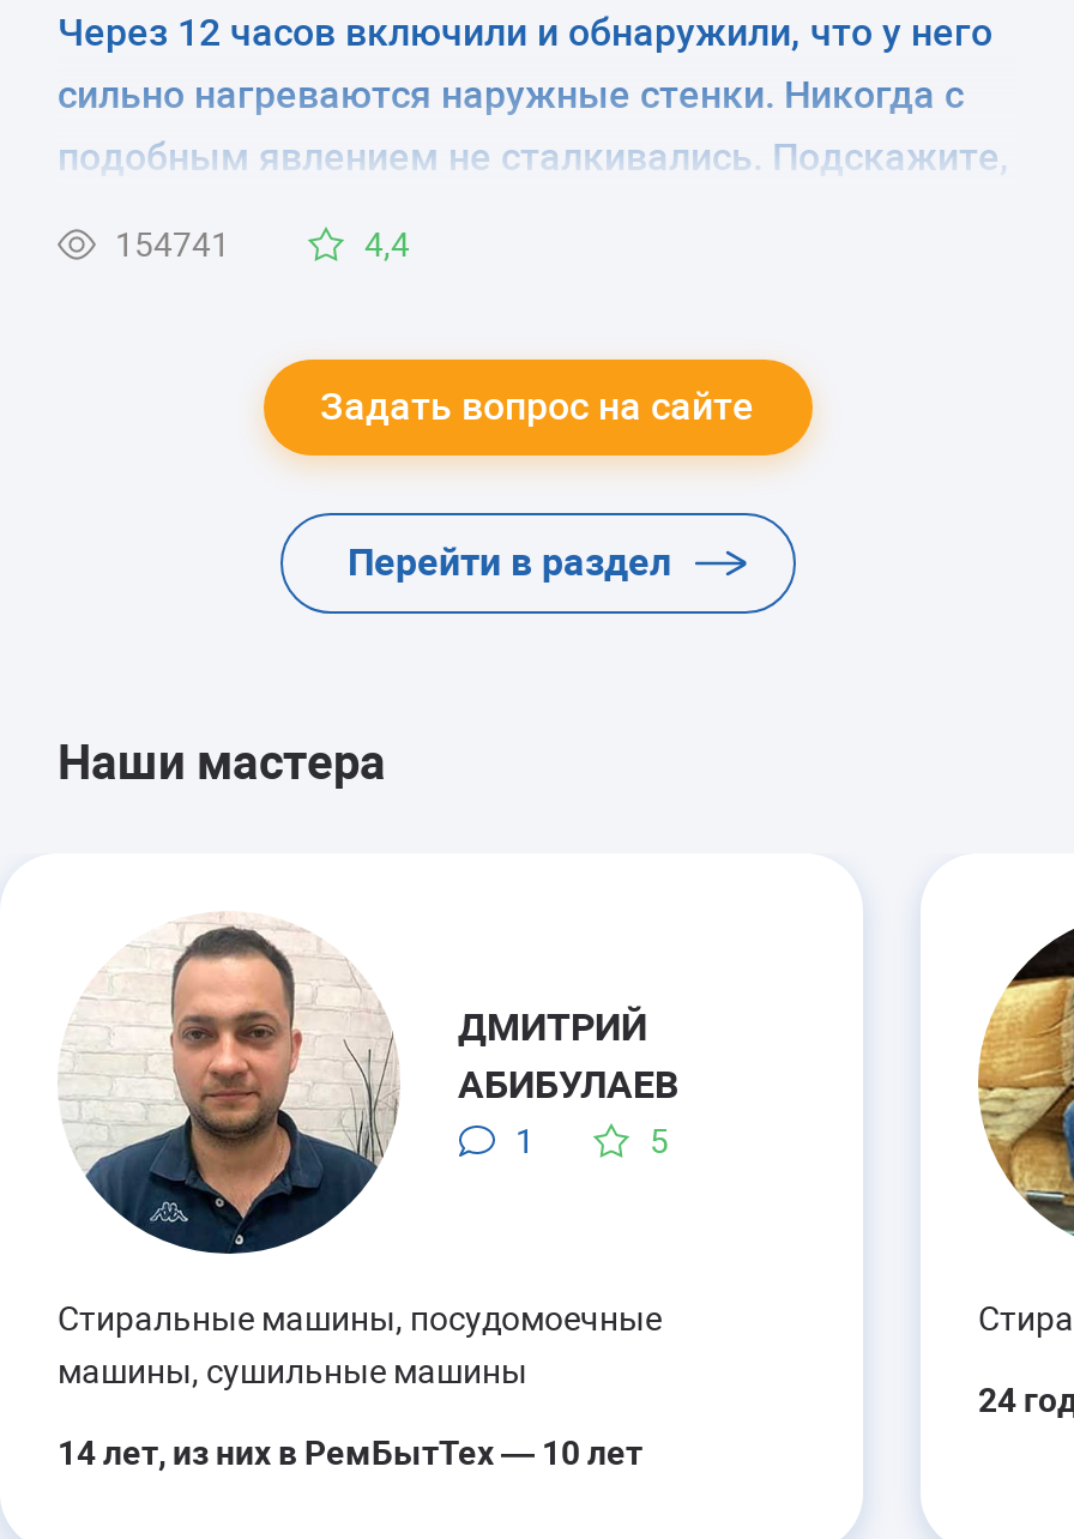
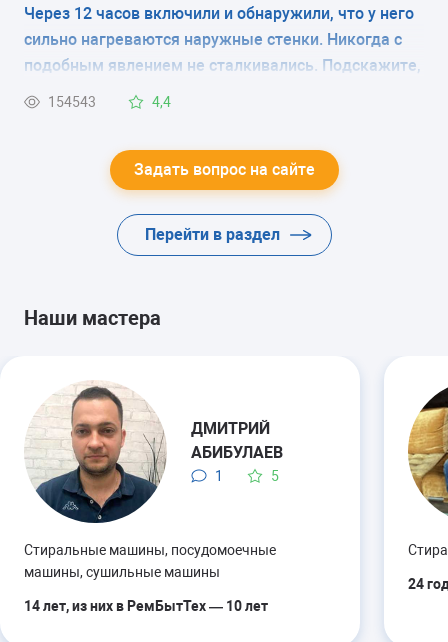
[115,225,230,264] 154741 -> [48,94,96,110] 154543

